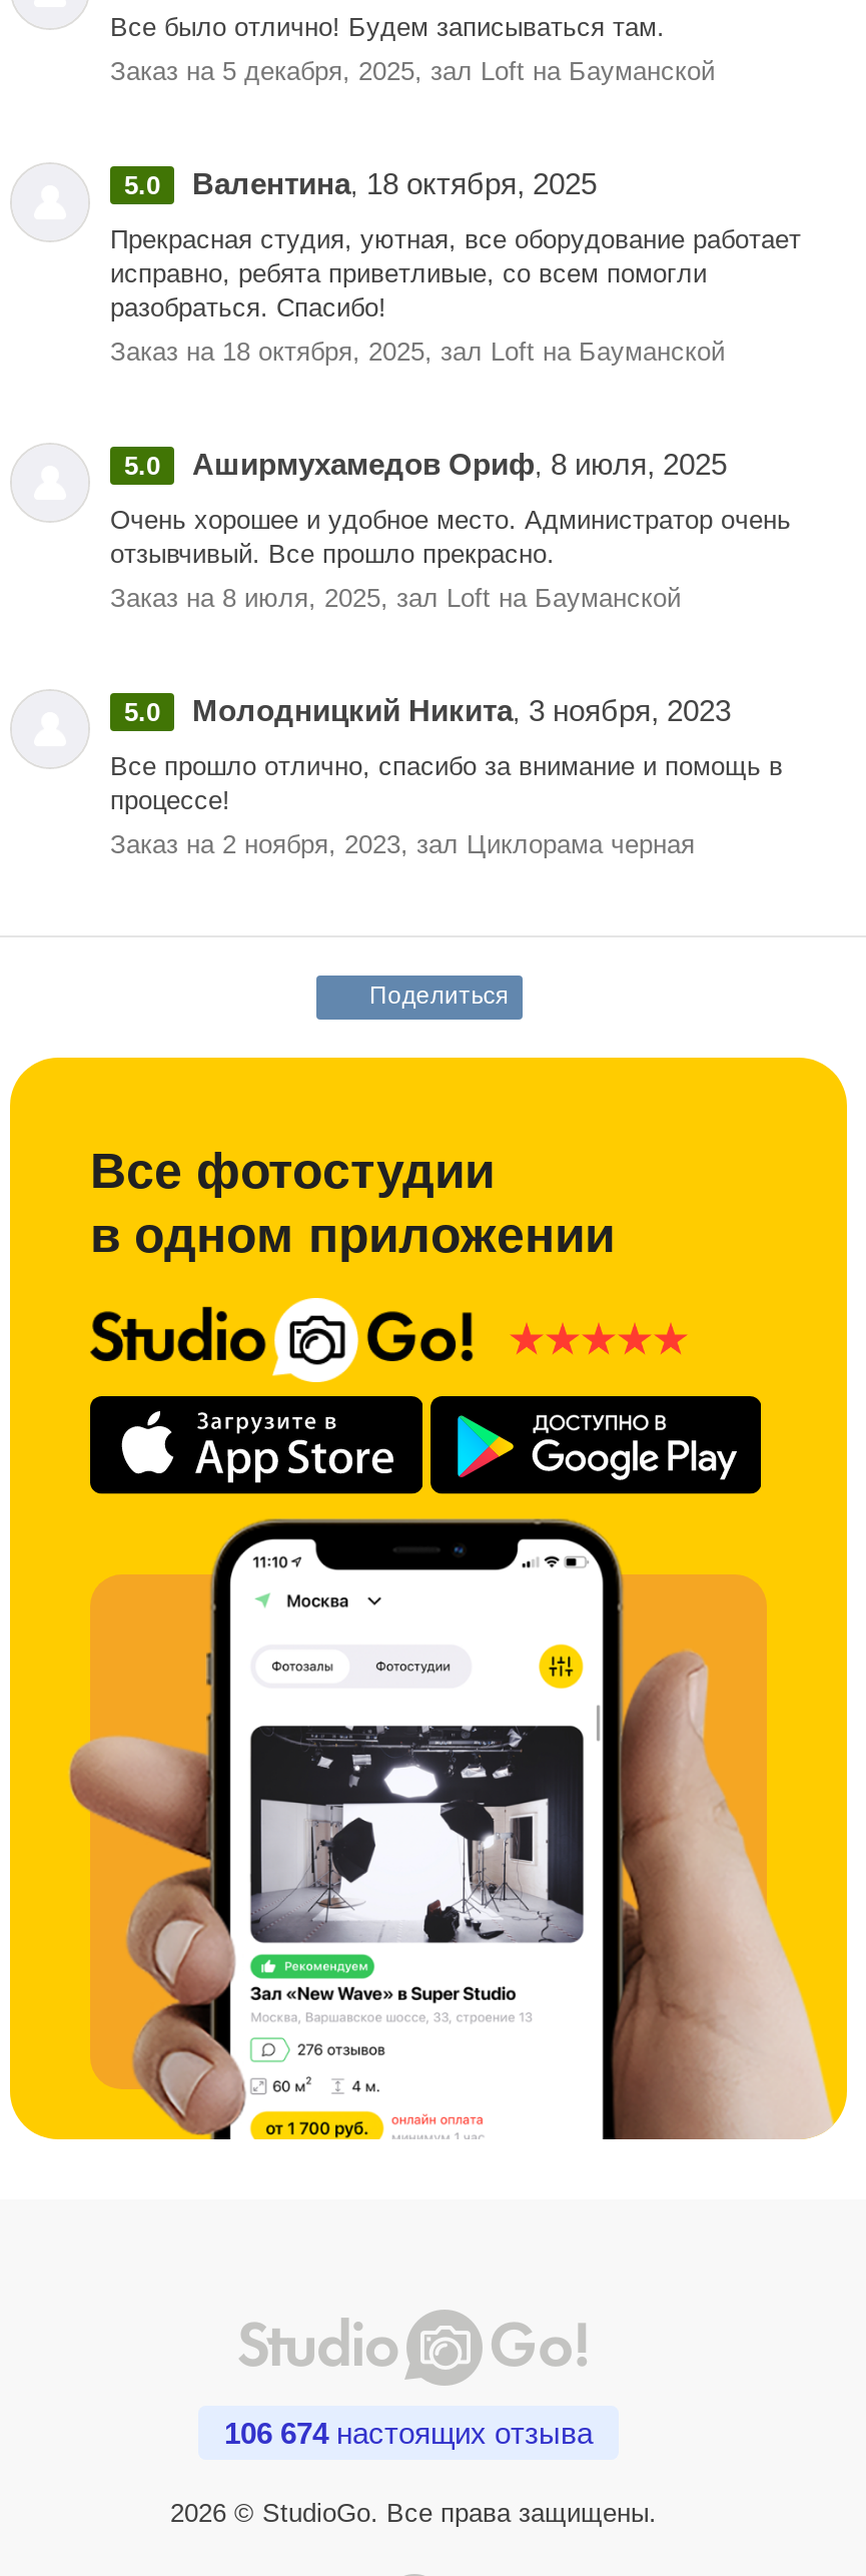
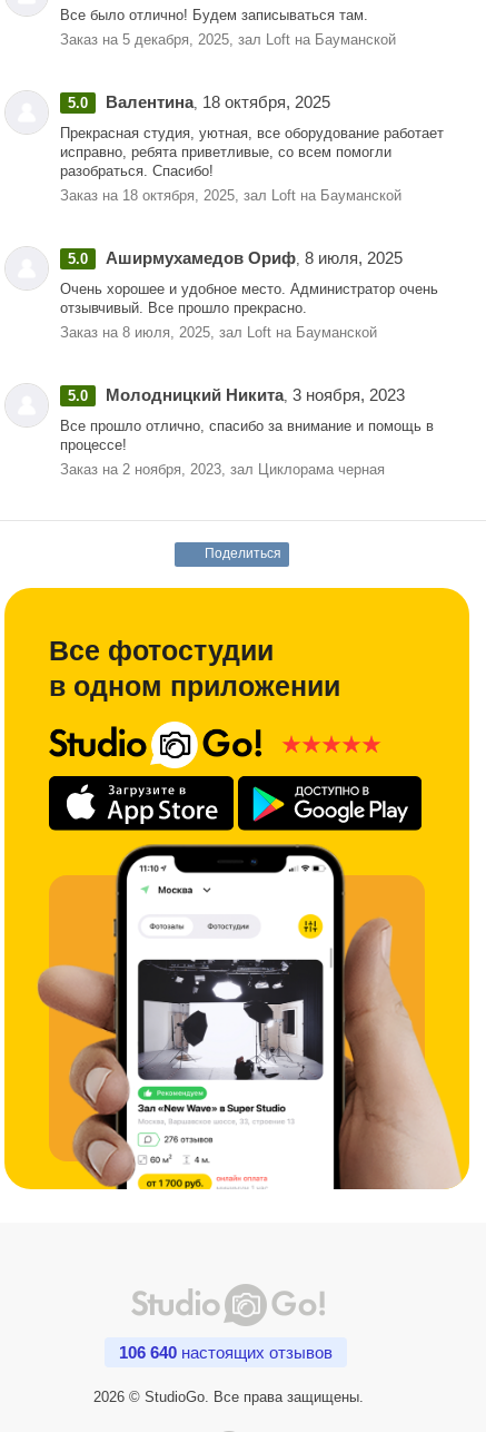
[224,2416,593,2450] 106 674 настоящих отзыва -> [119,1343,333,1362] 106 640 настоящих отзывов

